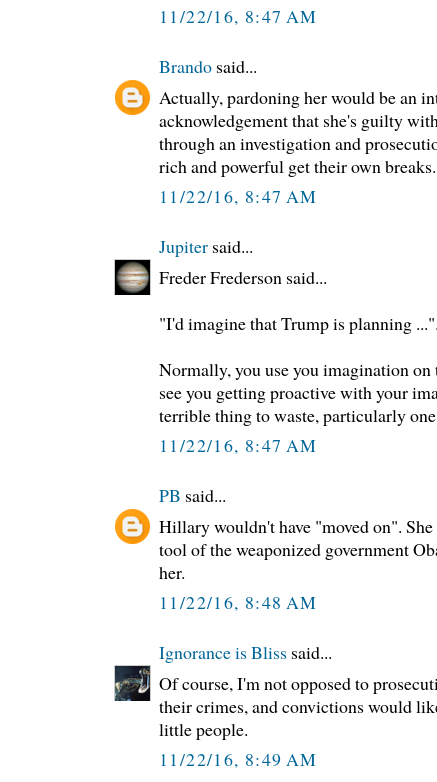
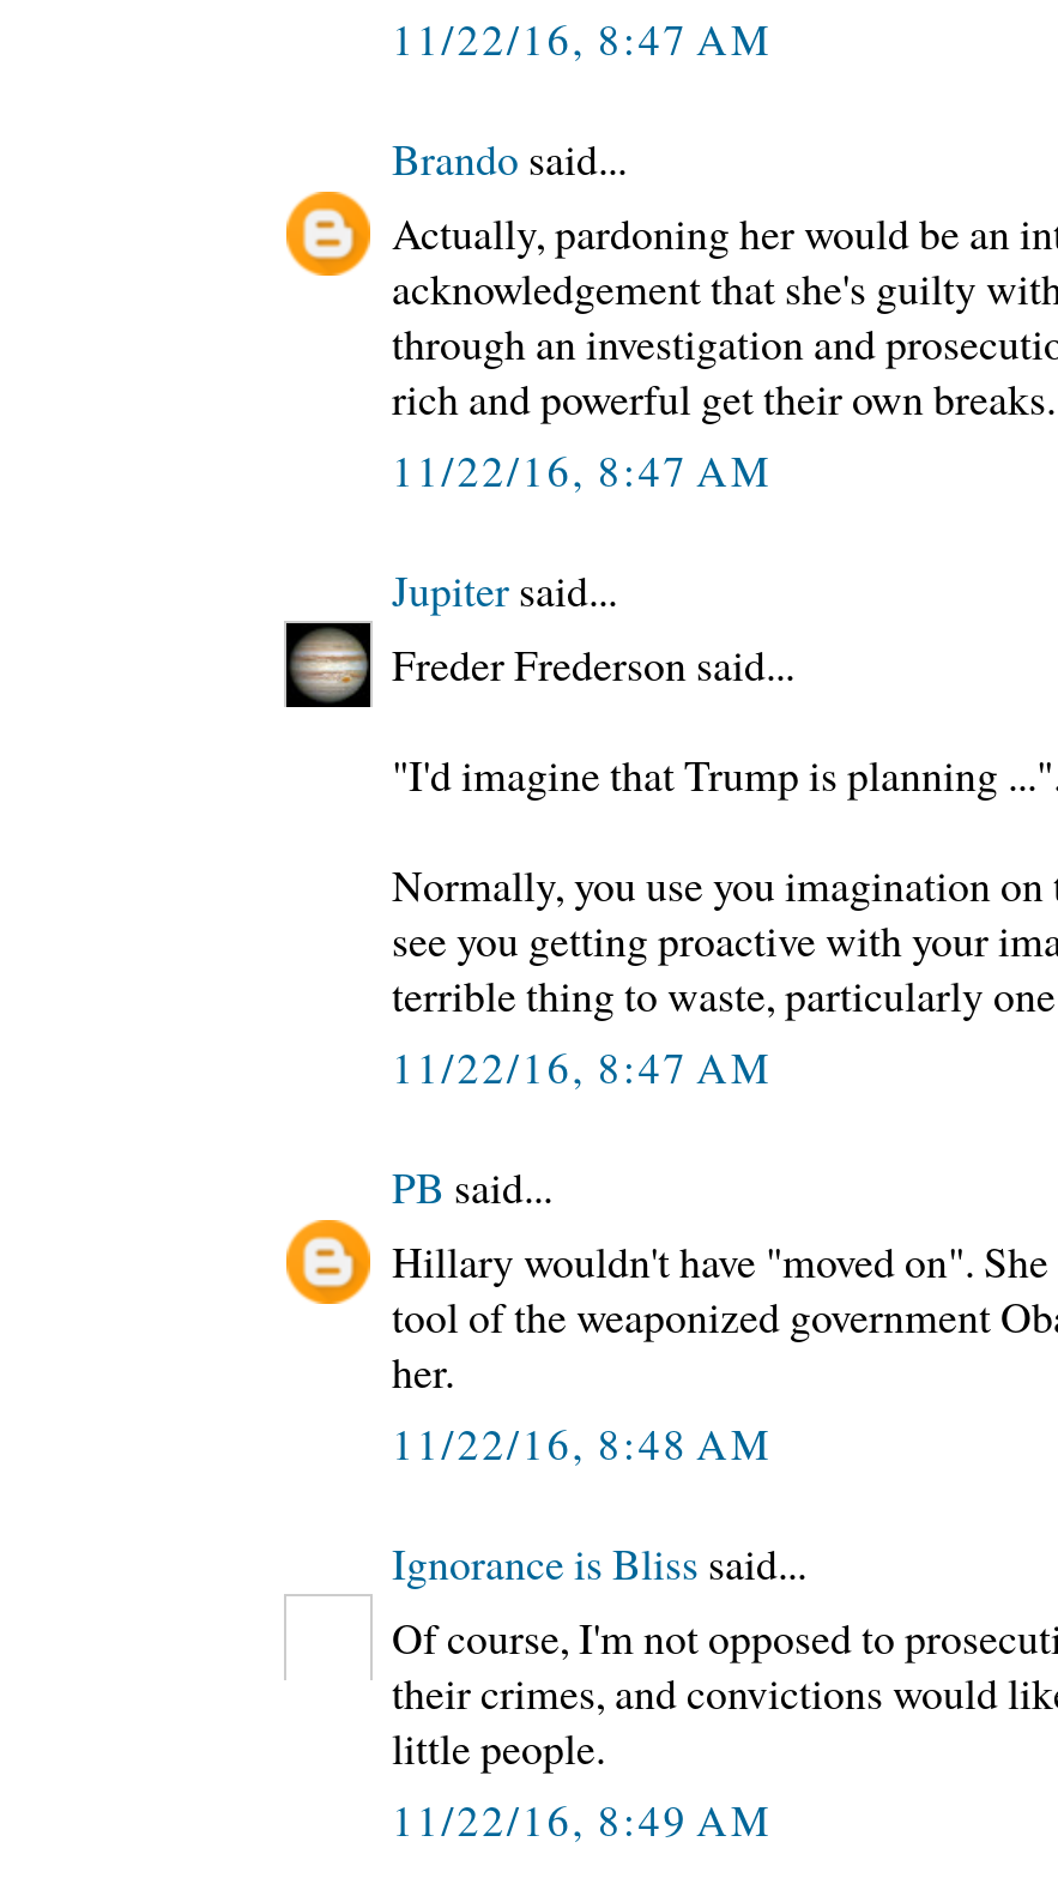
[114,665,151,702] [image] -> none

